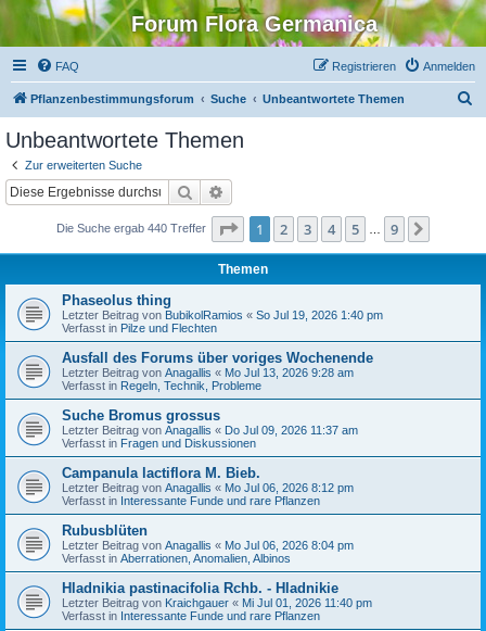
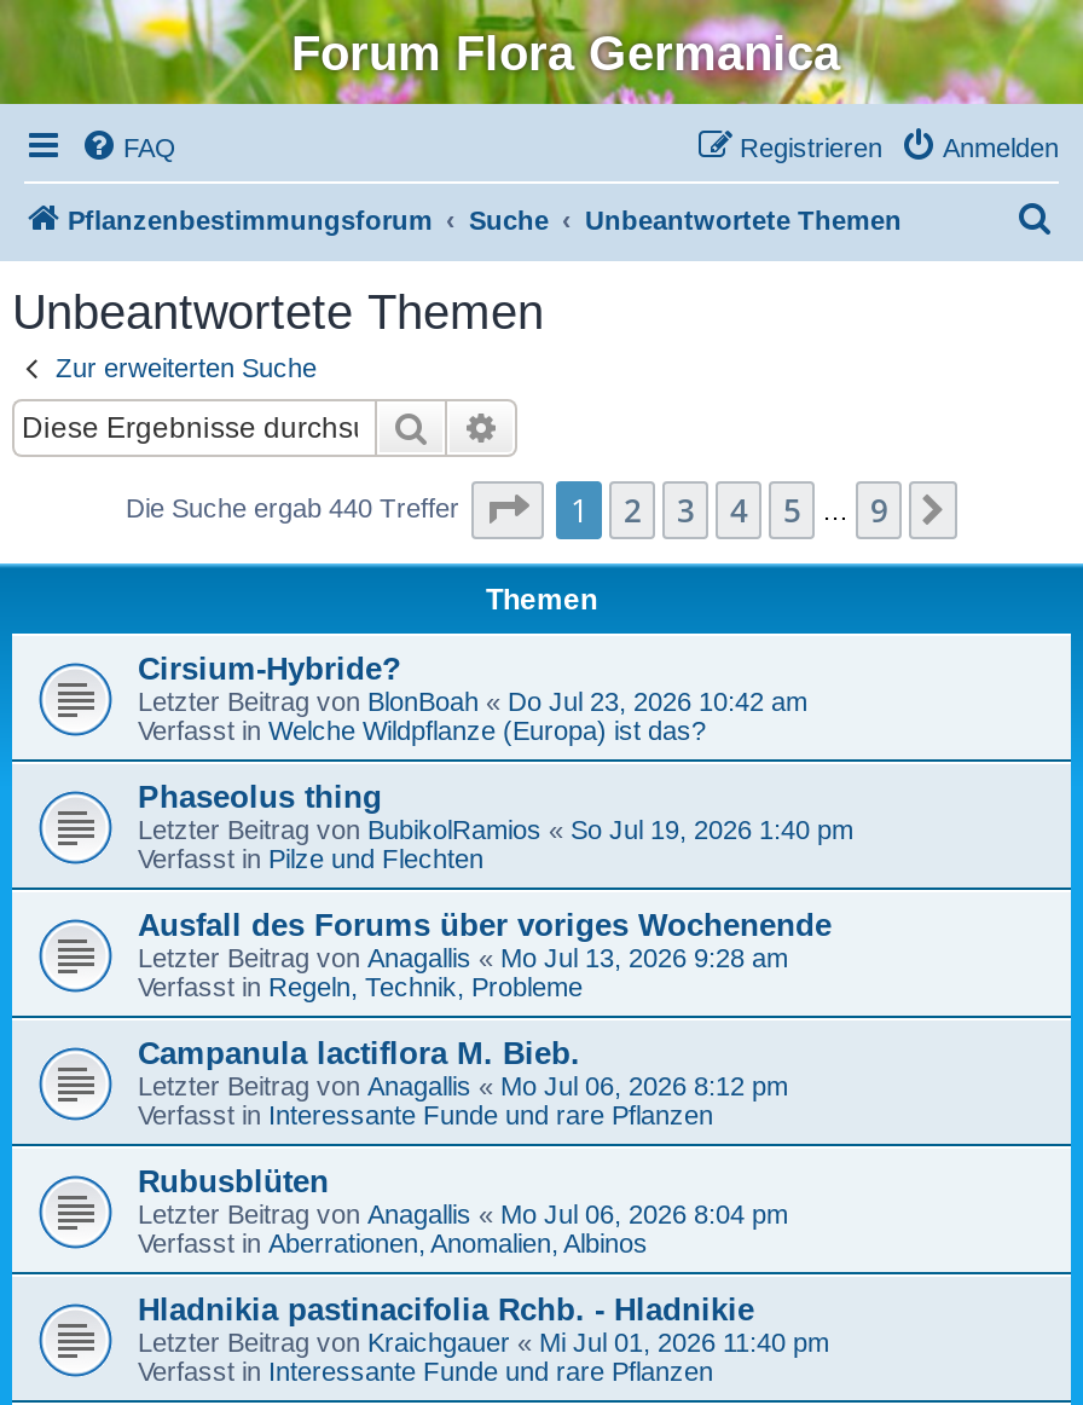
none -> [138,649,807,744] Cirsium-Hybride? | Letzter Beitrag von BlonBoah «Do Jul 23, 2026 10:42 am | Verfasst in Welche Wildpflanze (Europa) ist das?
moved [62,292,383,392] -> [138,777,853,1000]: Phaseolus thing | Letzter Beitrag von BubikolRamios «So Jul 19, 2026 1:40 pm | Verfasst in Pilze und Flechten | Ausfall des Forums über voriges Wochenende | Letzter Beitrag von Anagallis «Mo Jul 13, 2026 9:28 am | Verfasst in Regeln, Technik, Probleme
[62,407,358,449] Suche Bromus grossus | Letzter Beitrag von Anagallis «Do Jul 09, 2026 11:37 am | Verfasst in Fragen und Diskussionen -> none

